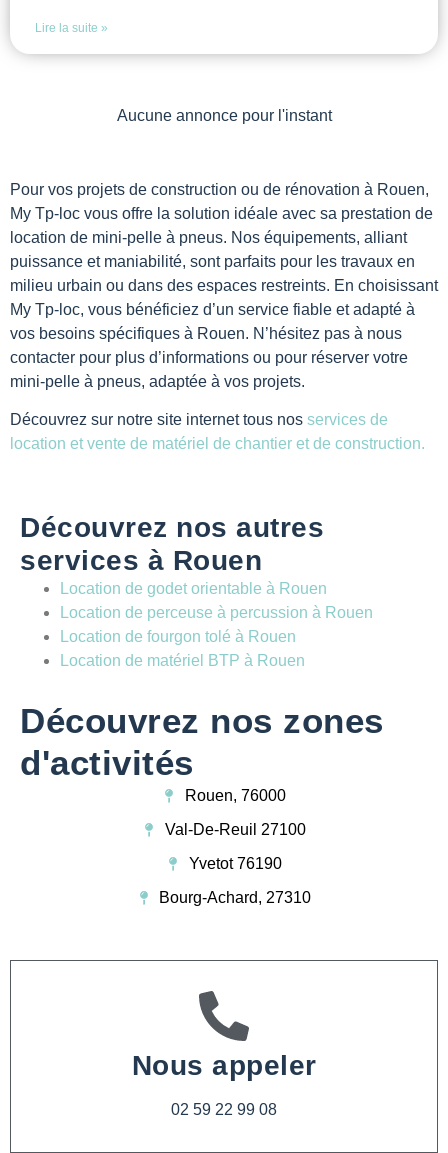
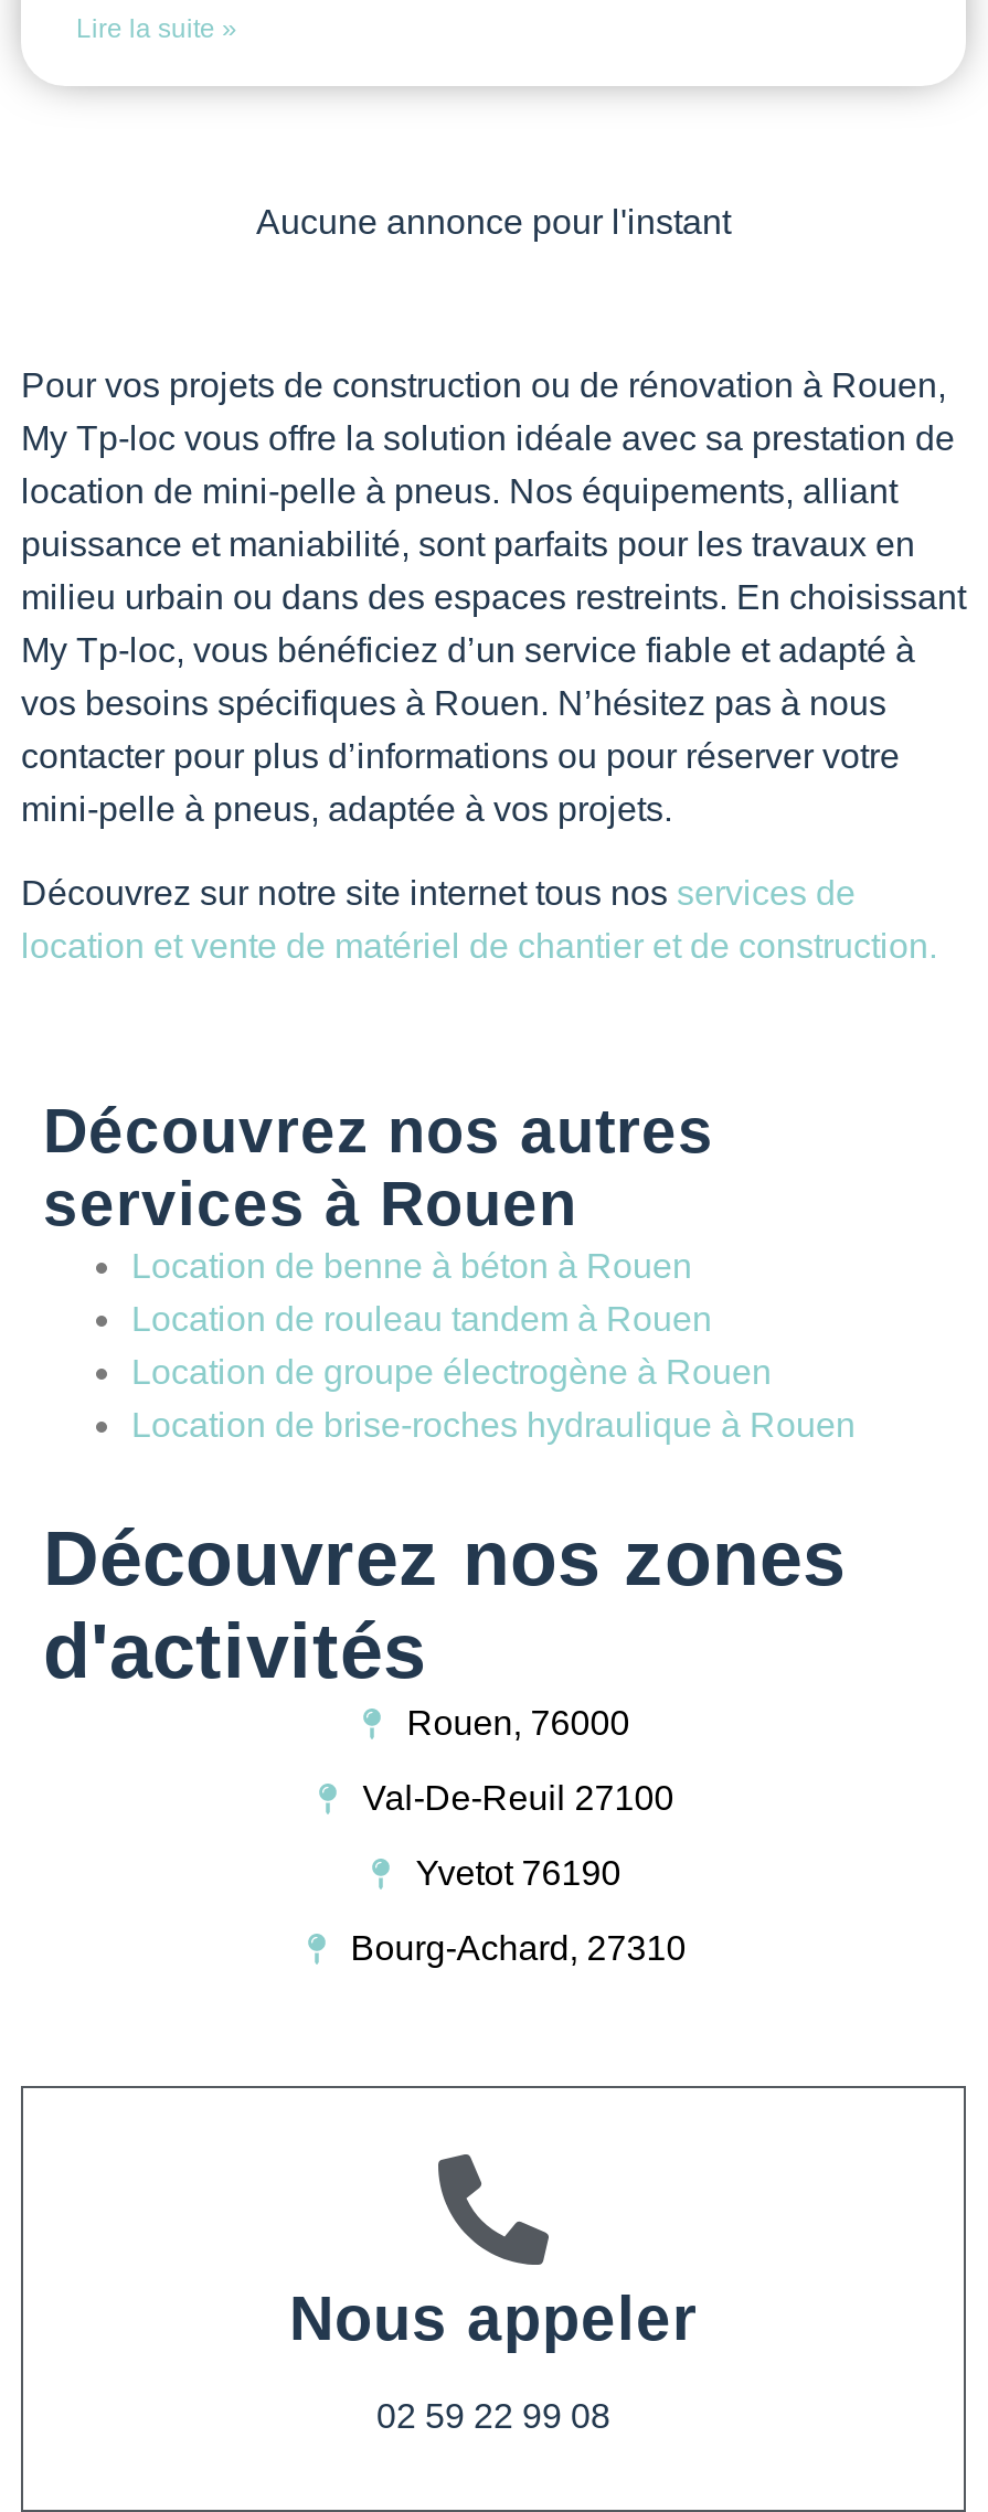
[60,580,373,669] Location de godet orientable à Rouen | Location de perceuse à percussion à Rouen | Location de fourgon tolé à Rouen | Location de matériel BTP à Rouen -> [131,1247,856,1443] Location de benne à béton à Rouen | Location de rouleau tandem à Rouen | Location de groupe électrogène à Rouen | Location de brise-roches hydraulique à Rouen

